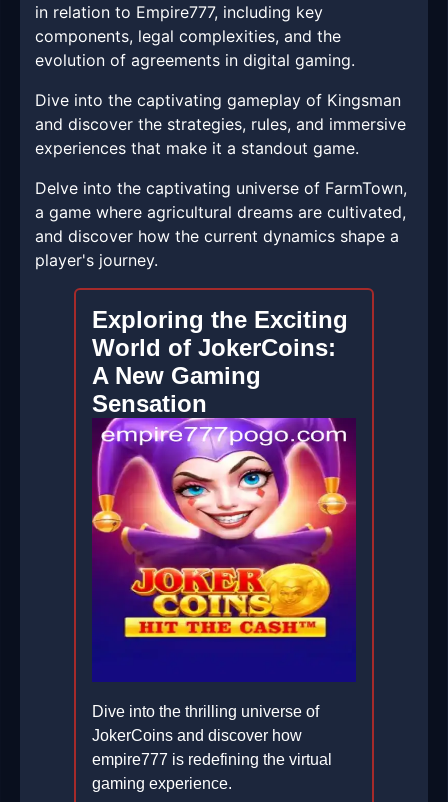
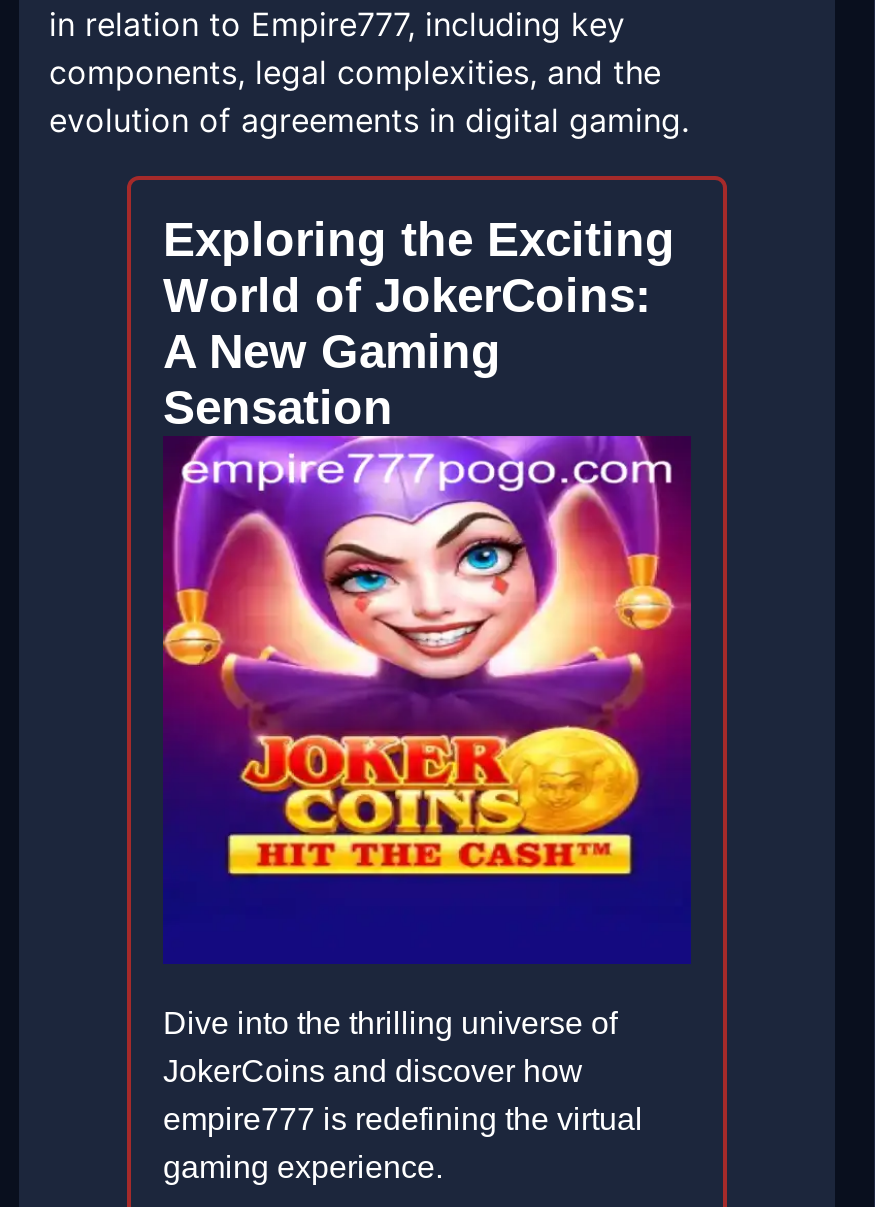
[35,90,407,270] Dive into the captivating gameplay of Kingsman | and discover the strategies, rules, and immersive | experiences that make it a standout game. | Delve into the captivating universe of FarmTown, | a game where agricultural dreams are cultivated, | and discover how the current dynamics shape a | player's journey. -> none

